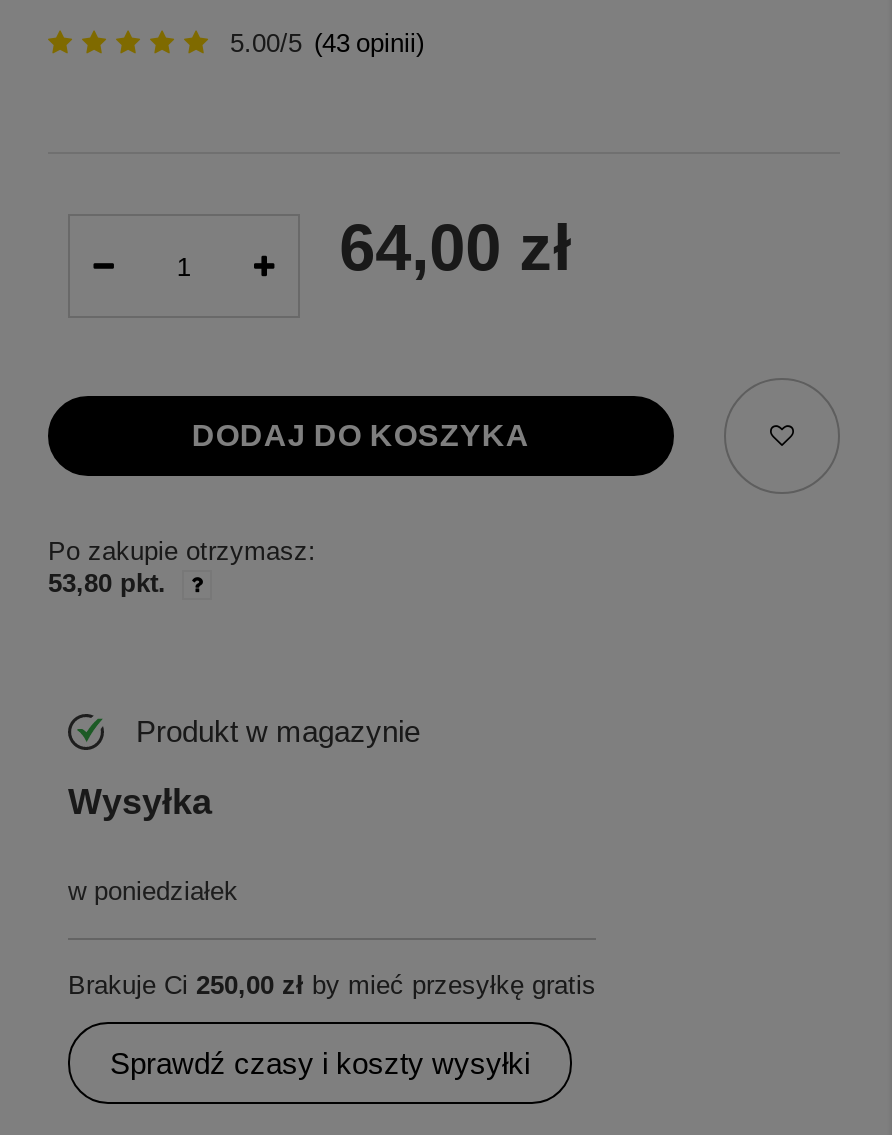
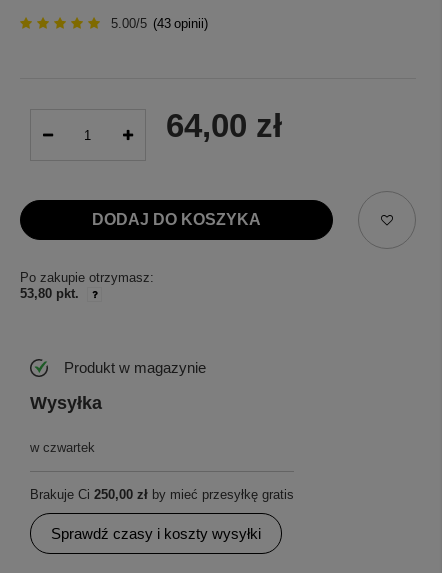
[68,876,238,906] w poniedziałek -> [30,440,95,455] w czwartek

